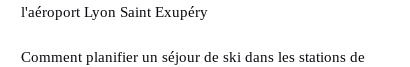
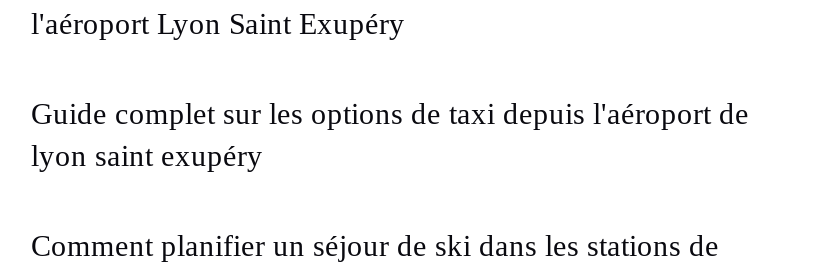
none -> [31,95,749,171] Guide complet sur les options de taxi depuis l'aéroport de | lyon saint exupéry

